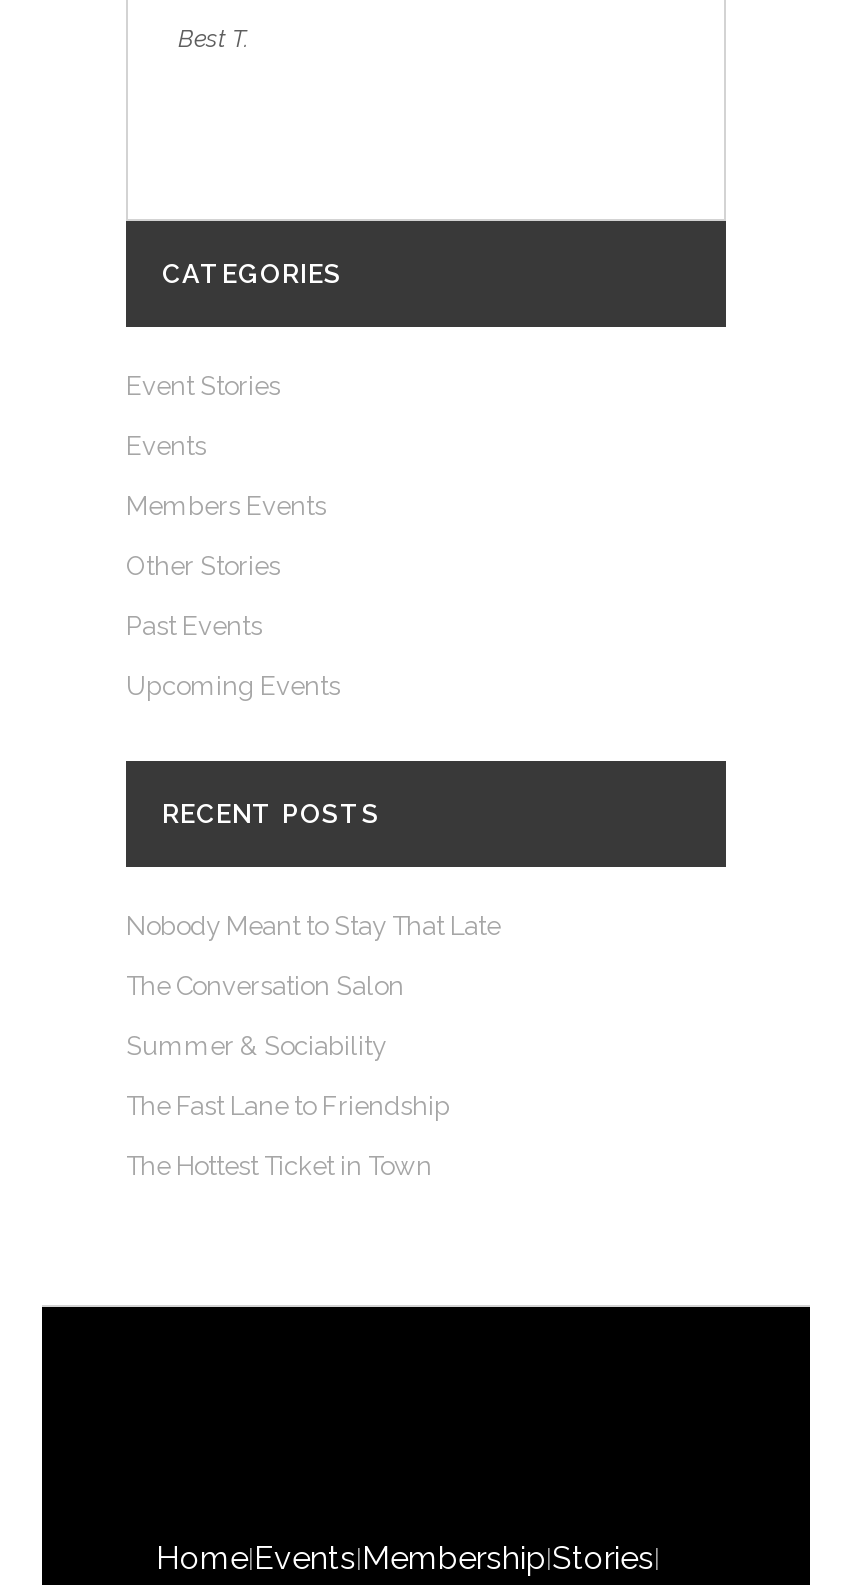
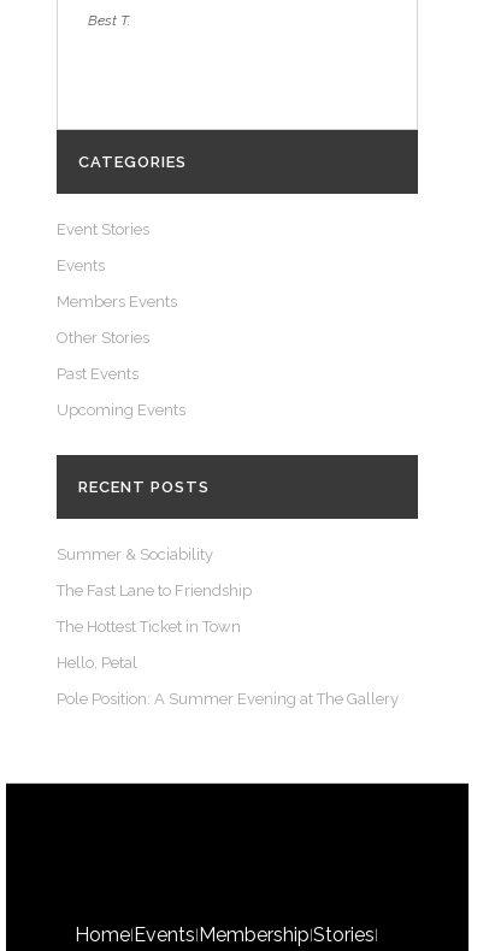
[126,911,500,1001] Nobody Meant to Stay That Late | The Conversation Salon -> none
moved [126,1031,450,1181] -> [57,545,252,635]: Summer & Sociability | The Fast Lane to Friendship | The Hottest Ticket in Town
none -> [57,653,399,708] Hello, Petal | Pole Position: A Summer Evening at The Gallery

